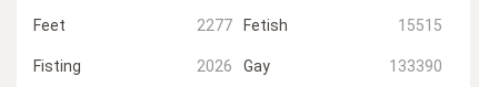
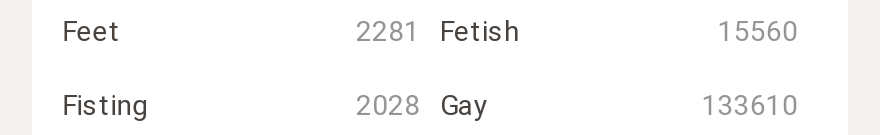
[197,17,288,35] 2277 Fetish -> [356,16,520,48] 2281 Fetish
[398,17,442,35] 15515 -> [718,16,798,48] 15560
[197,57,270,75] 2026 Gay -> [356,88,488,120] 2028 Gay
[389,57,442,75] 133390 -> [702,88,798,120] 133610

